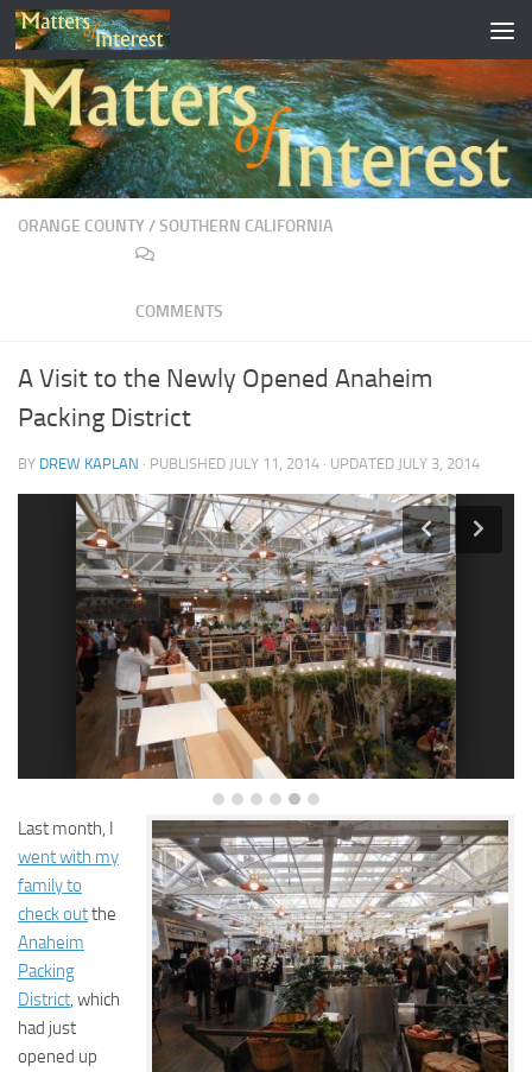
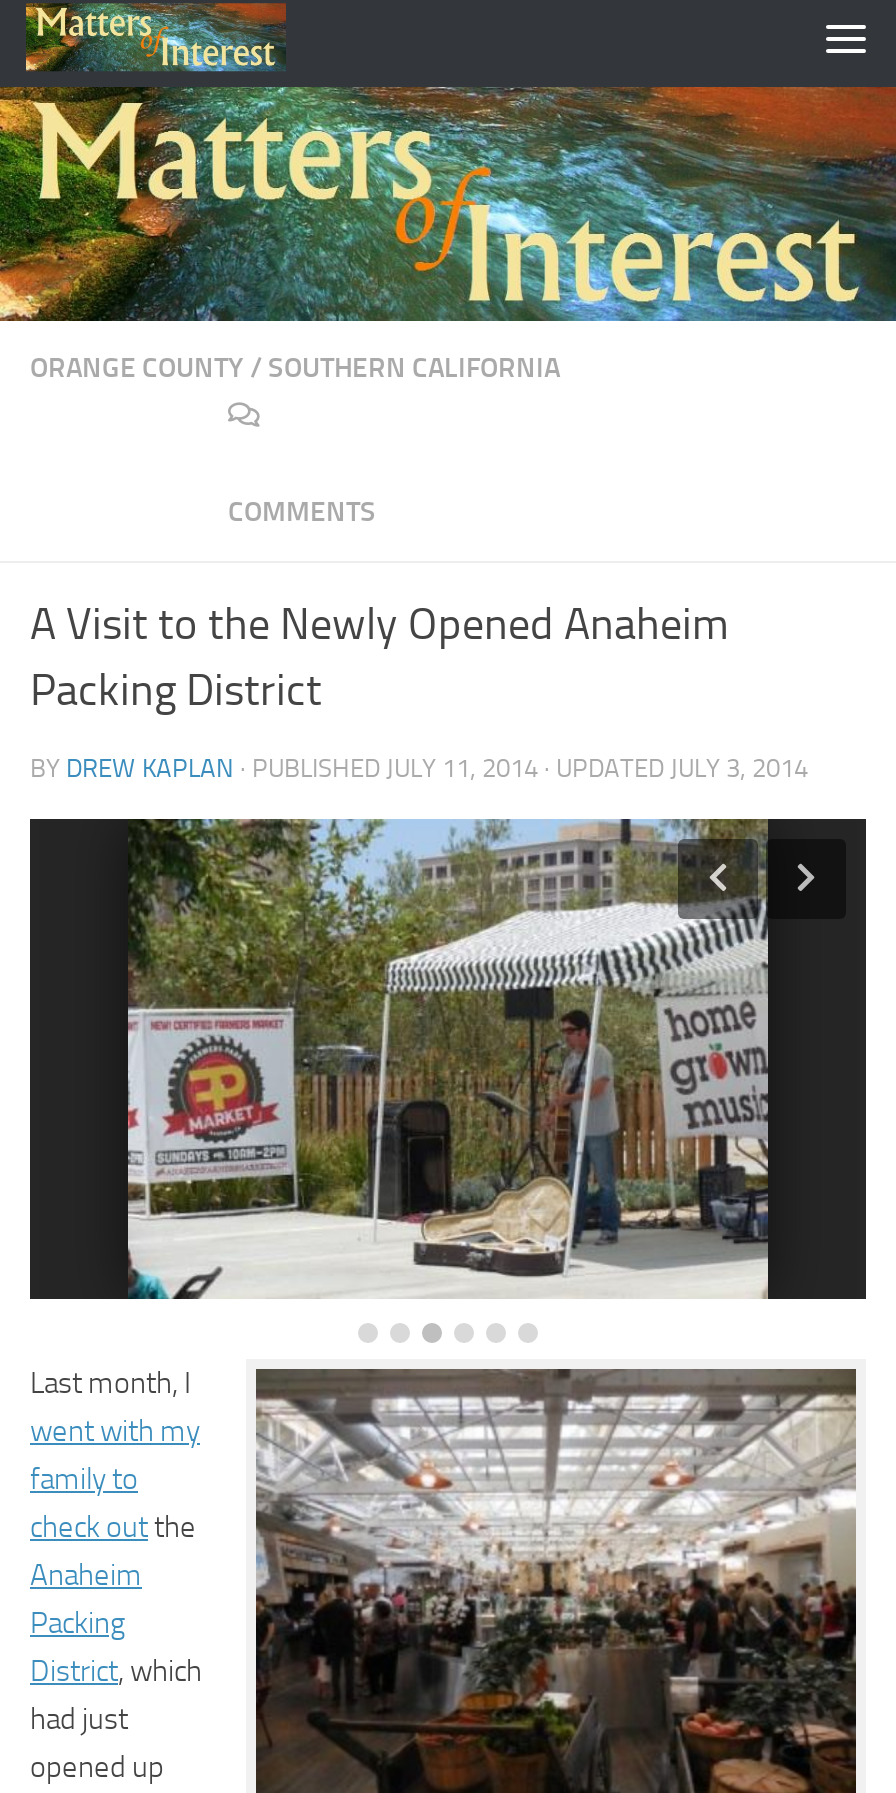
[75,493,456,780] [image] -> [126,817,770,1301] [image]

